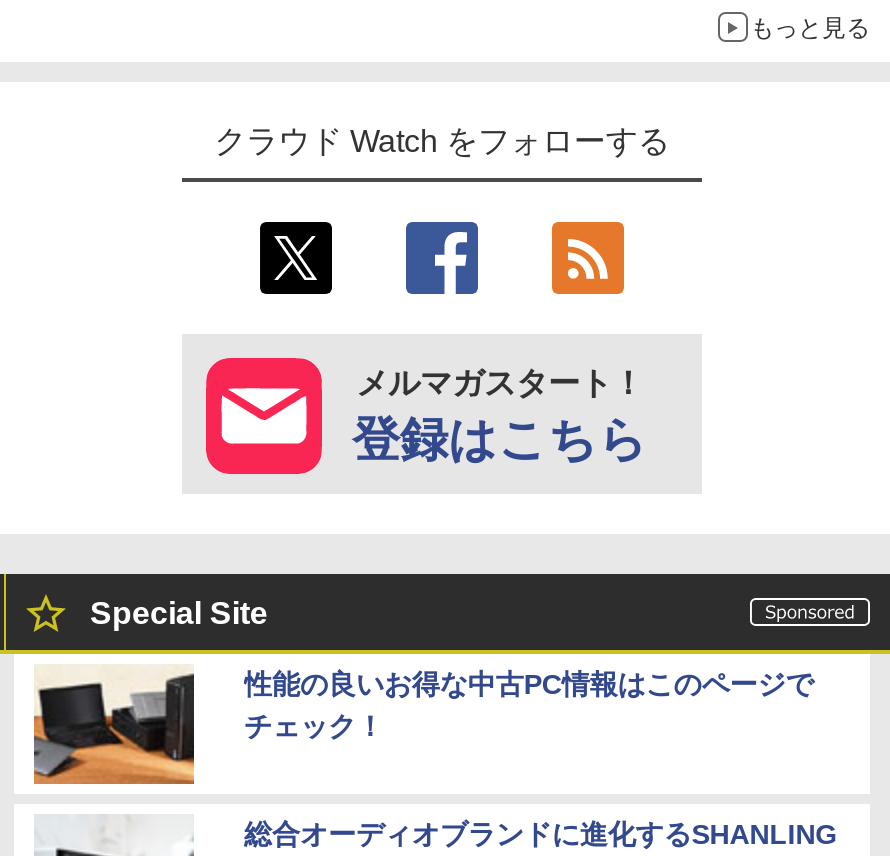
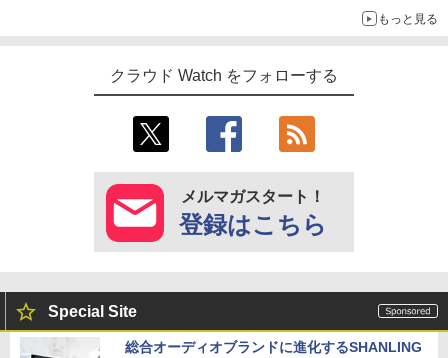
[32,669,813,804] [image] | 性能の良いお得な中古PC情報はこのページで | チェック！ -> none

